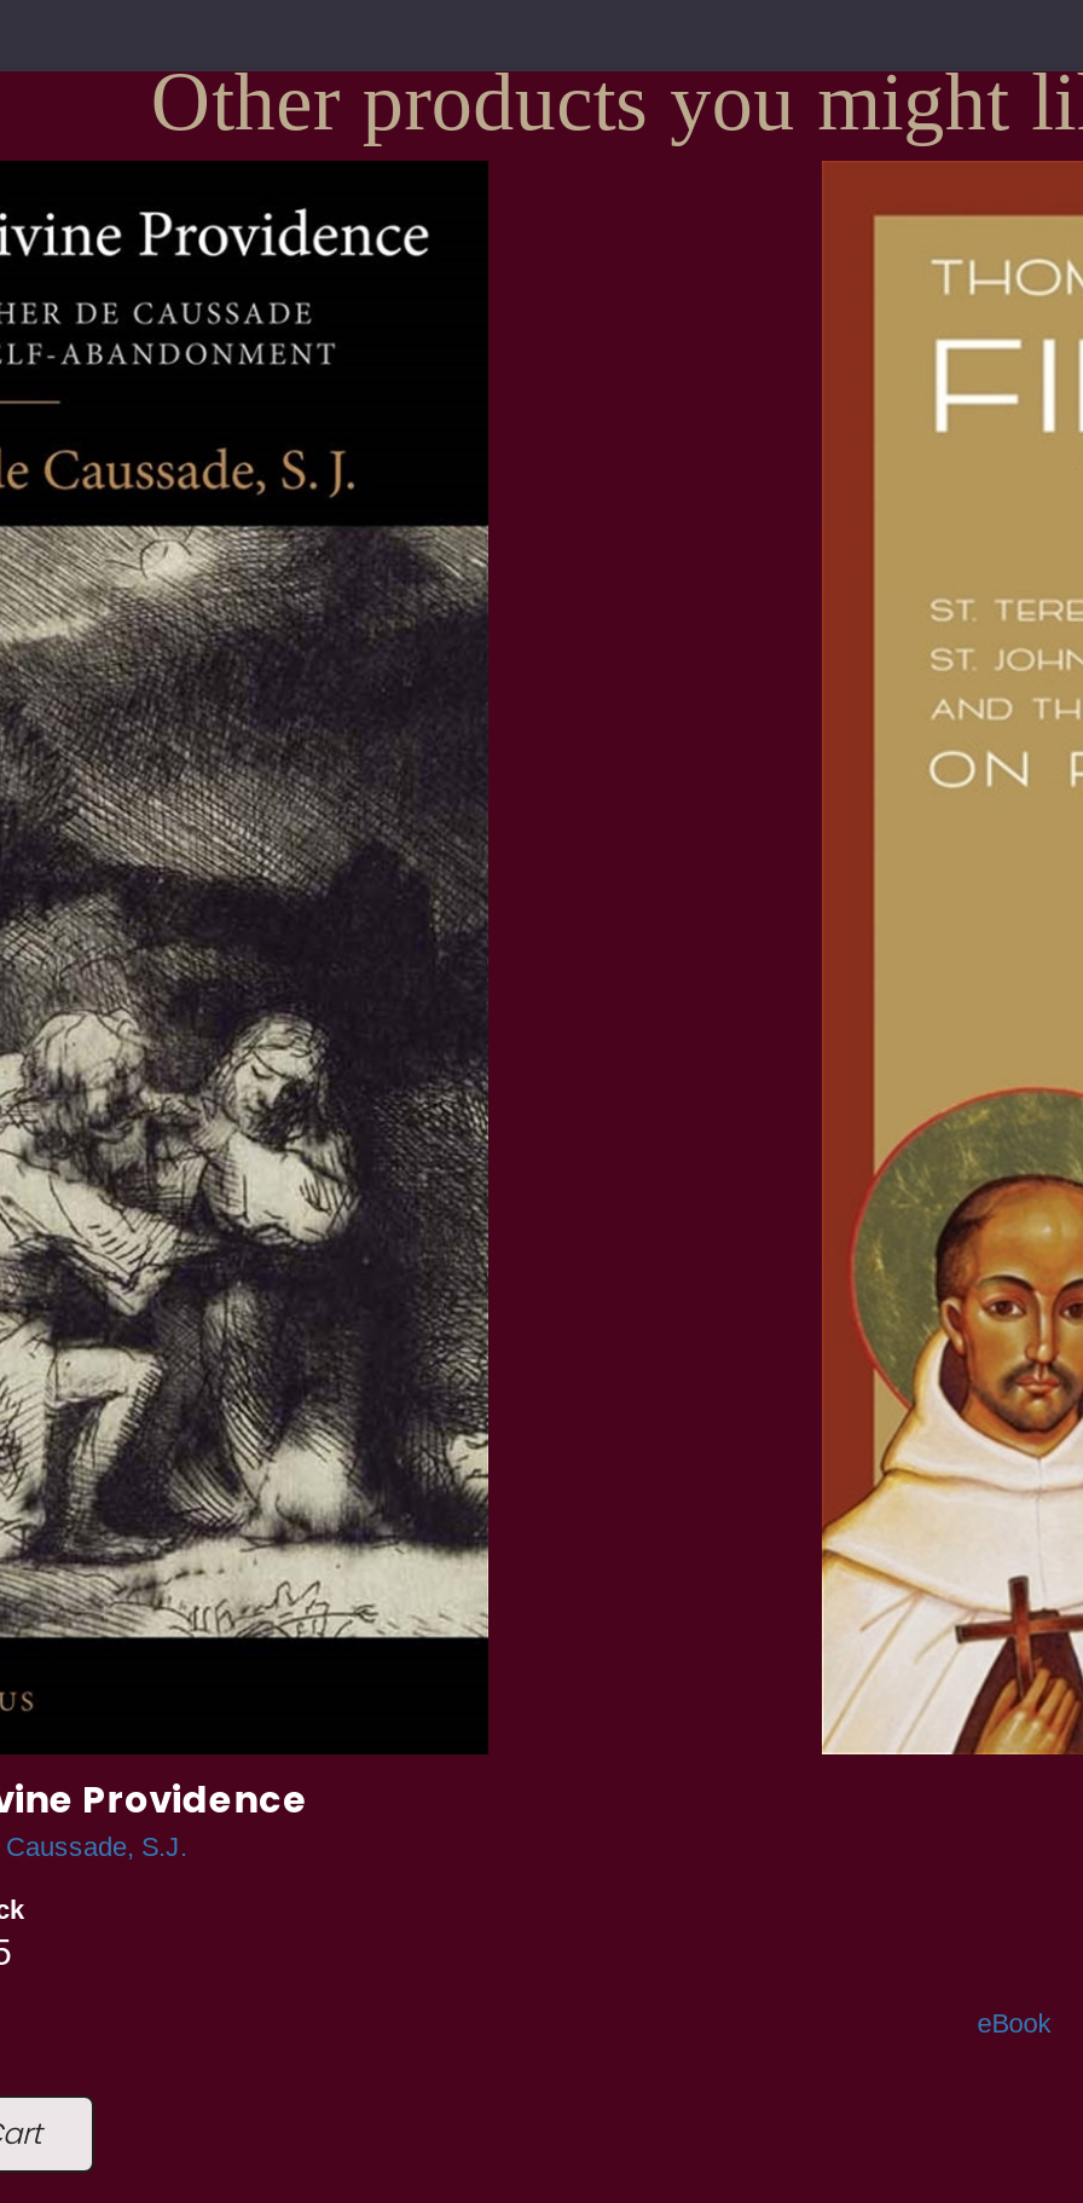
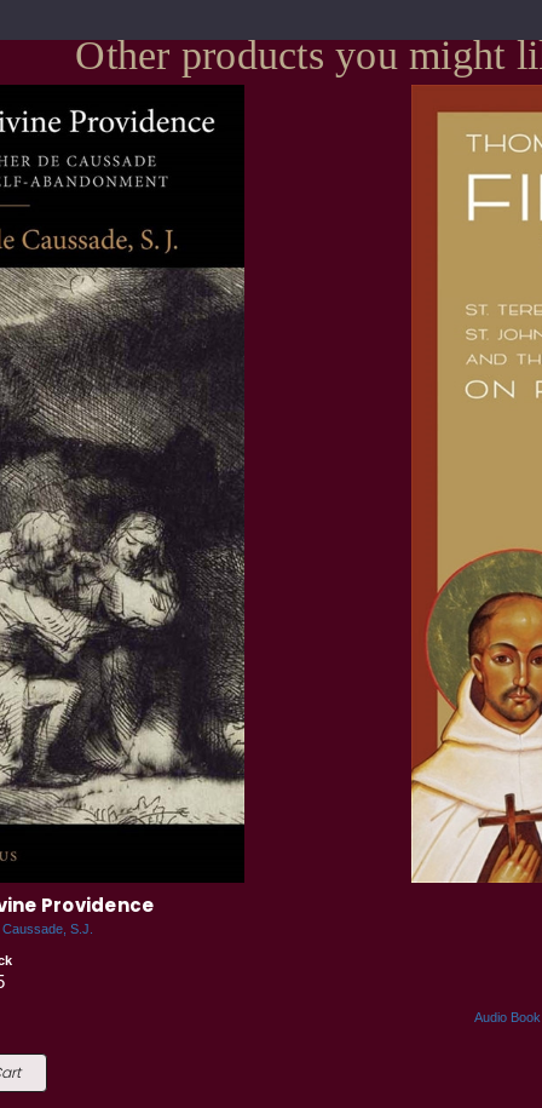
[977,2010,1052,2039] eBook -> [474,1011,541,1025] Audio Book

